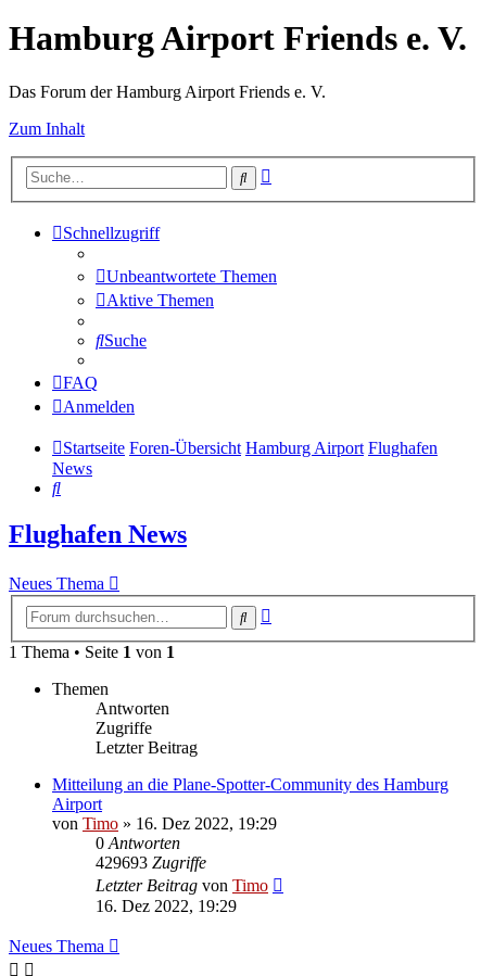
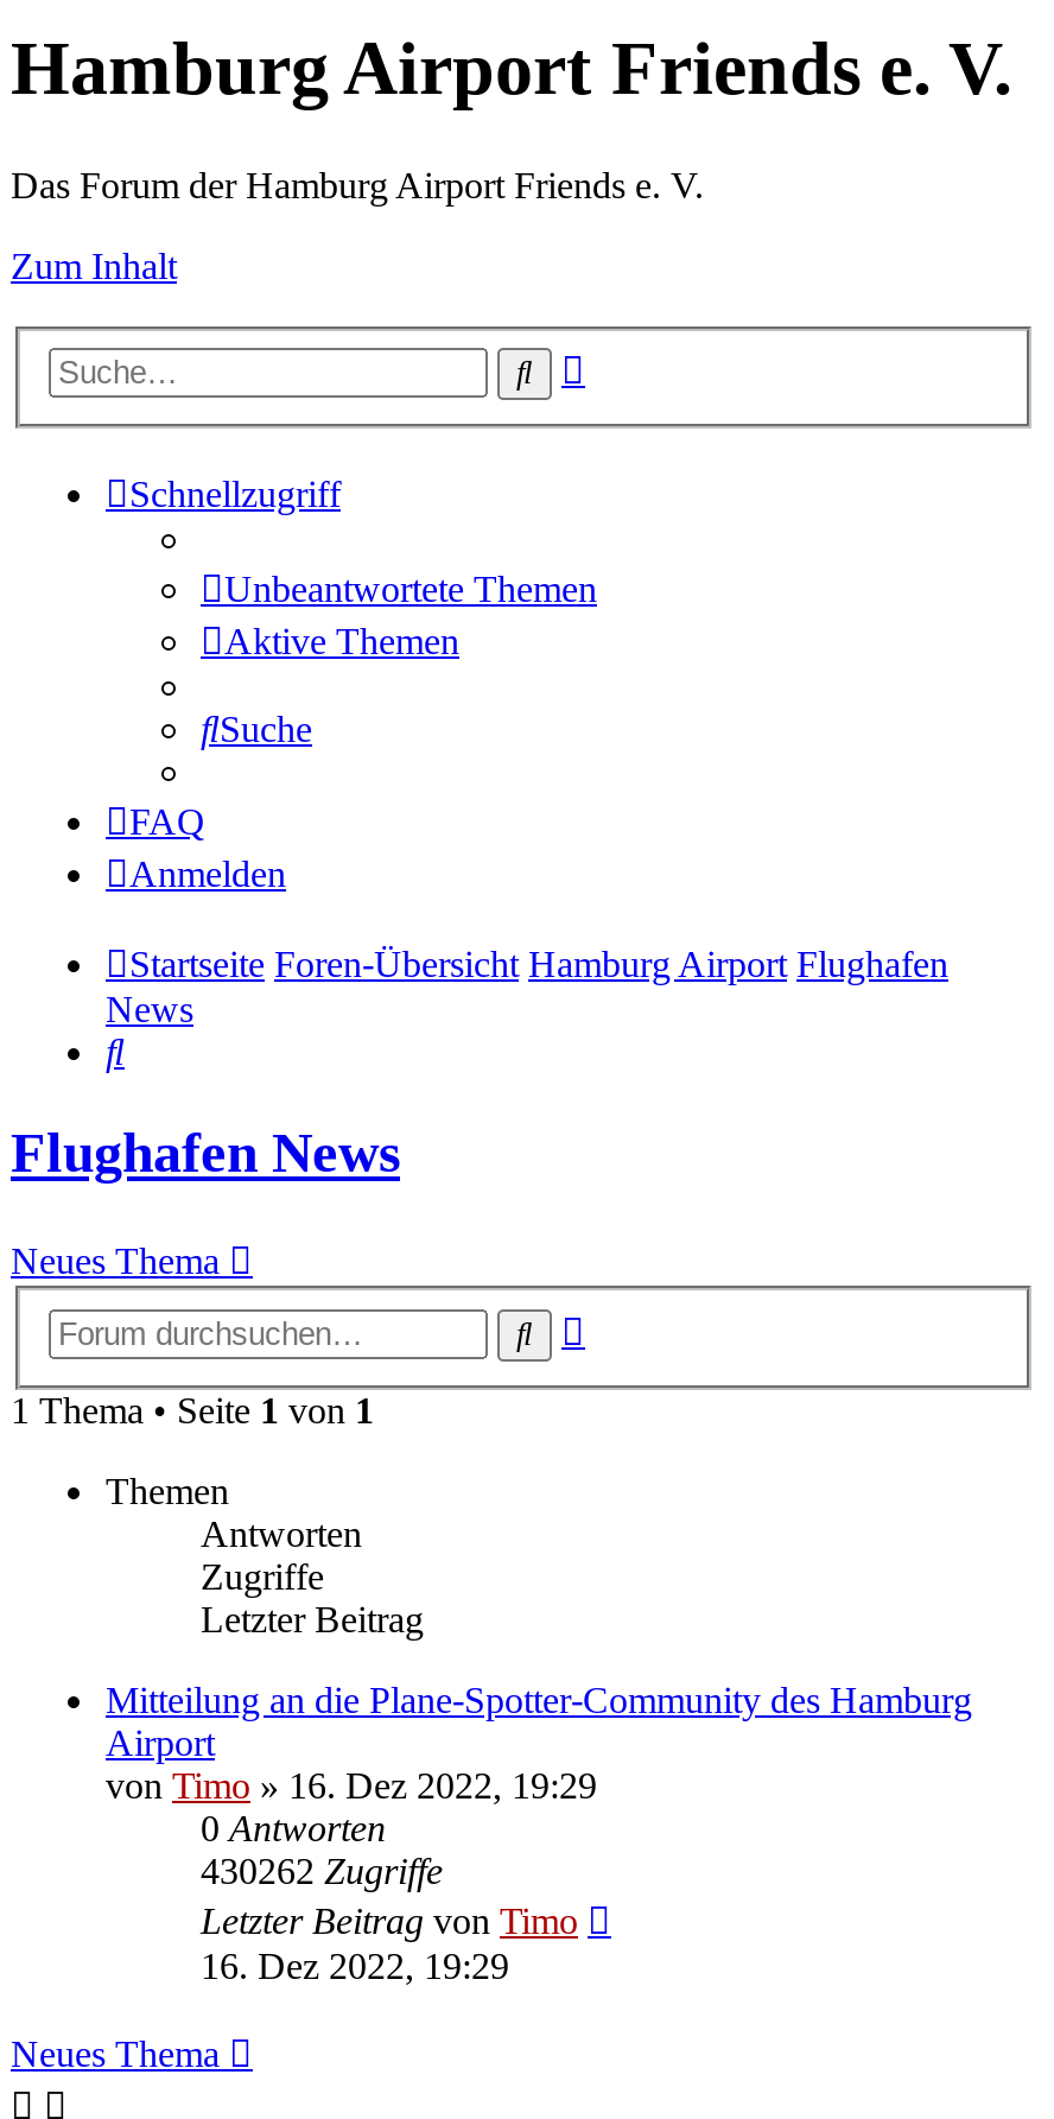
[96,853,206,872] 429693 Zugriffe -> [201,1850,443,1891] 430262 Zugriffe

